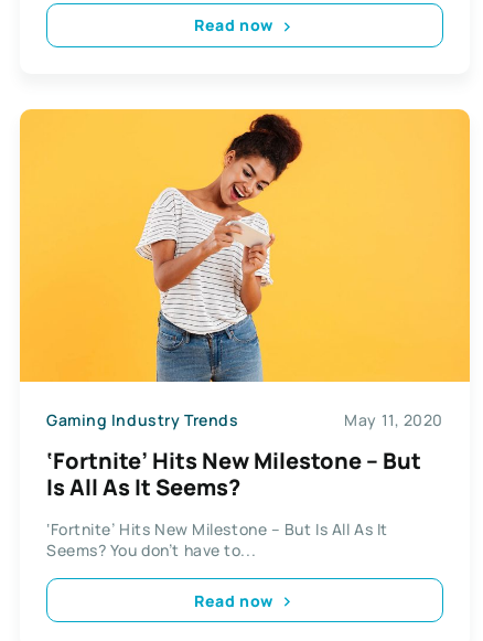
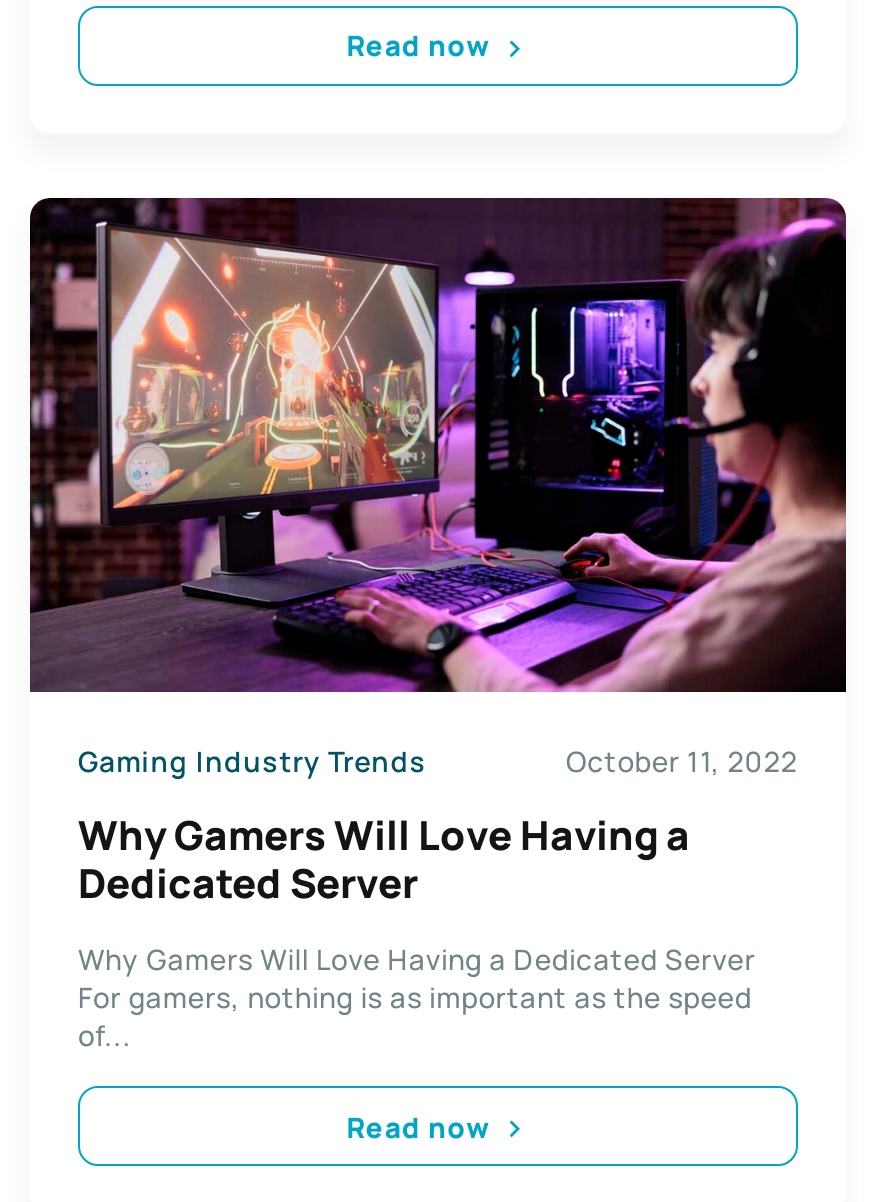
[19,108,471,430] [image] | May 11, 2020 -> [28,196,848,779] [image] | October 11, 2022
[46,446,421,502] ‘Fortnite’ Hits New Milestone – But | Is All As It Seems? -> [78,808,690,910] Why Gamers Will Love Having a | Dedicated Server
[46,519,388,561] ‘Fortnite’ Hits New Milestone – But Is All As It | Seems? You don’t have to... -> [78,940,763,1054] Why Gamers Will Love Having a Dedicated Server | For gamers, nothing is as important as the speed | of...

